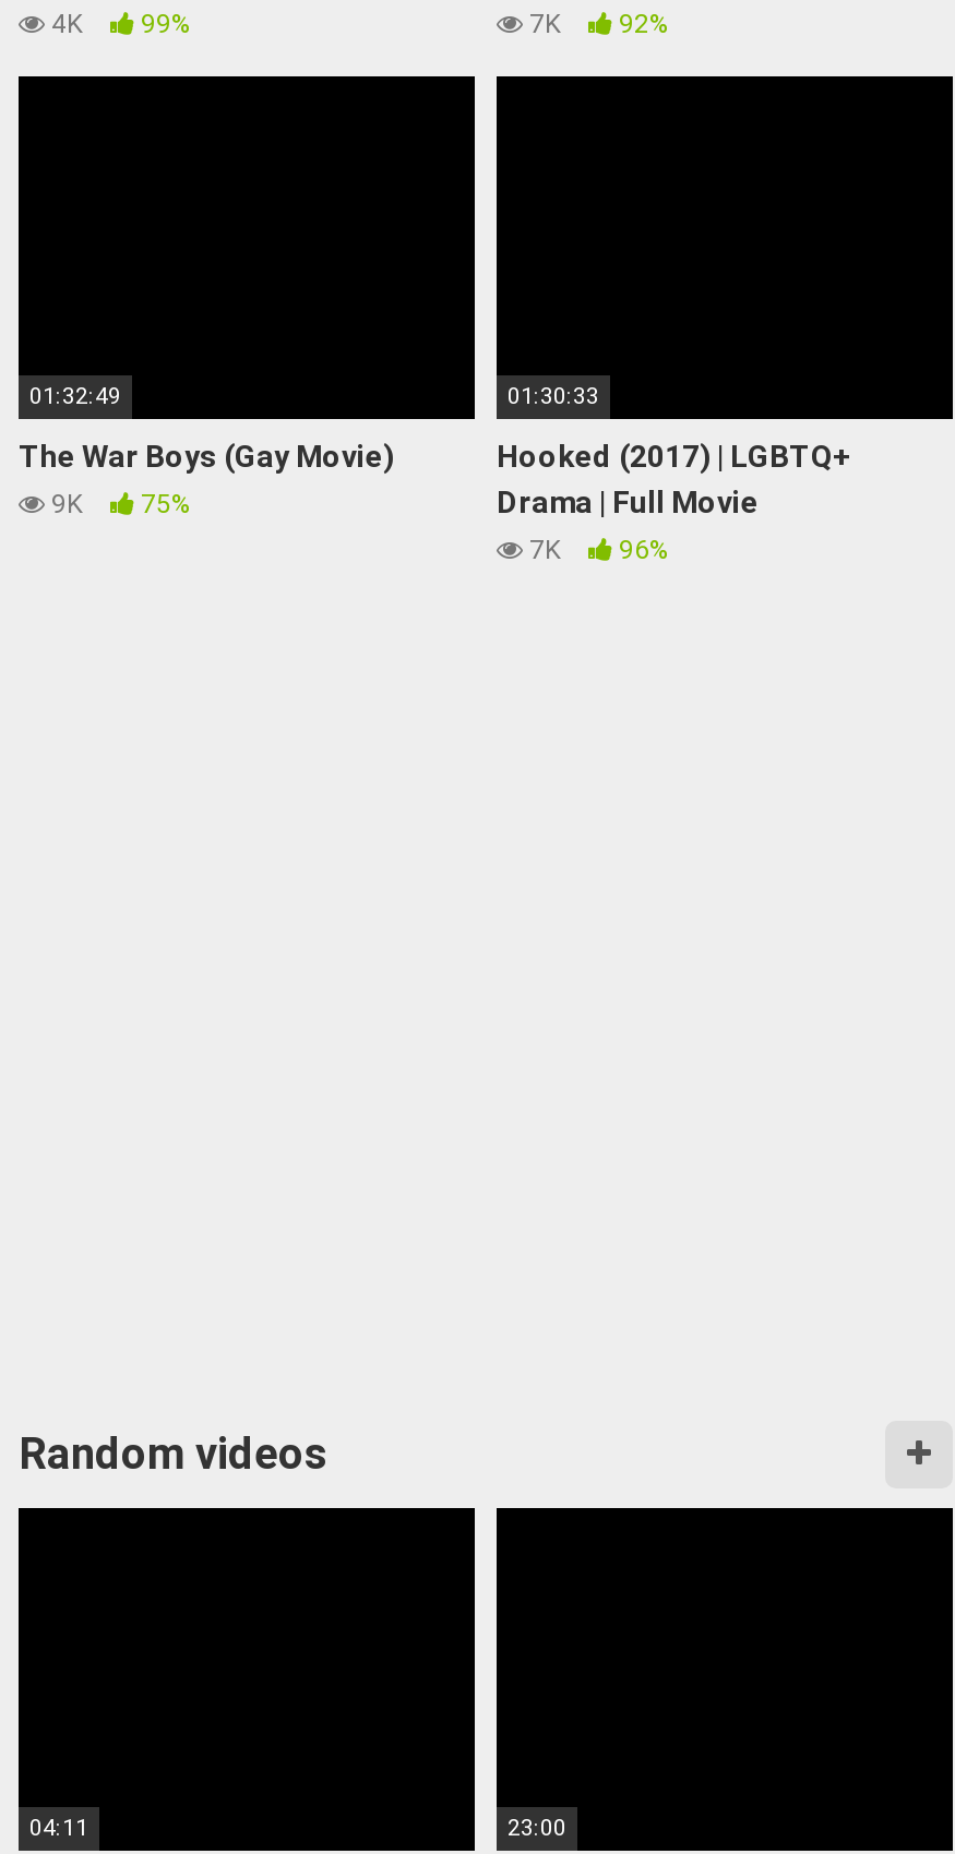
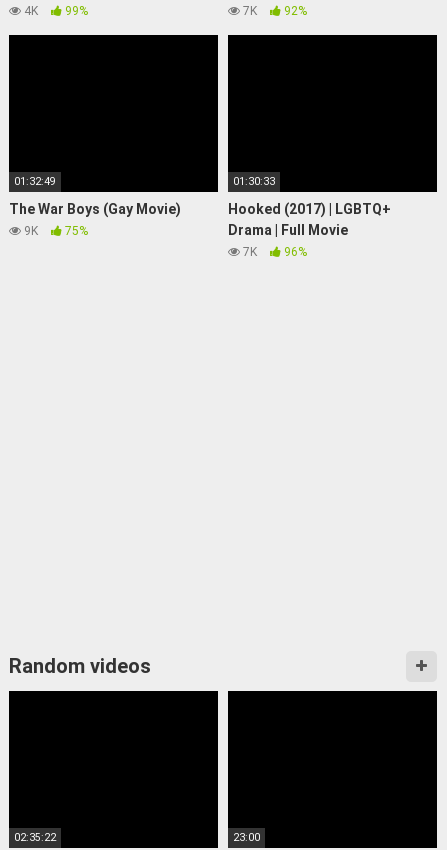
[29,1813,88,1841] 04:11 -> [14,831,56,844] 02:35:22

